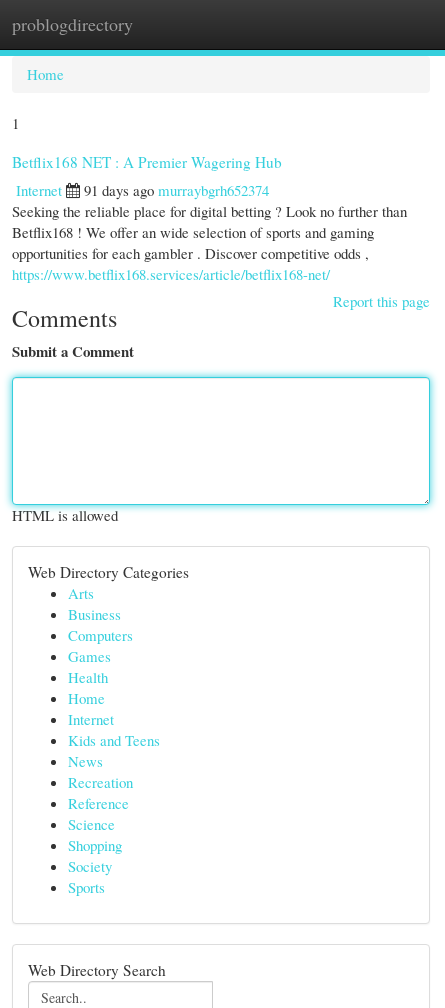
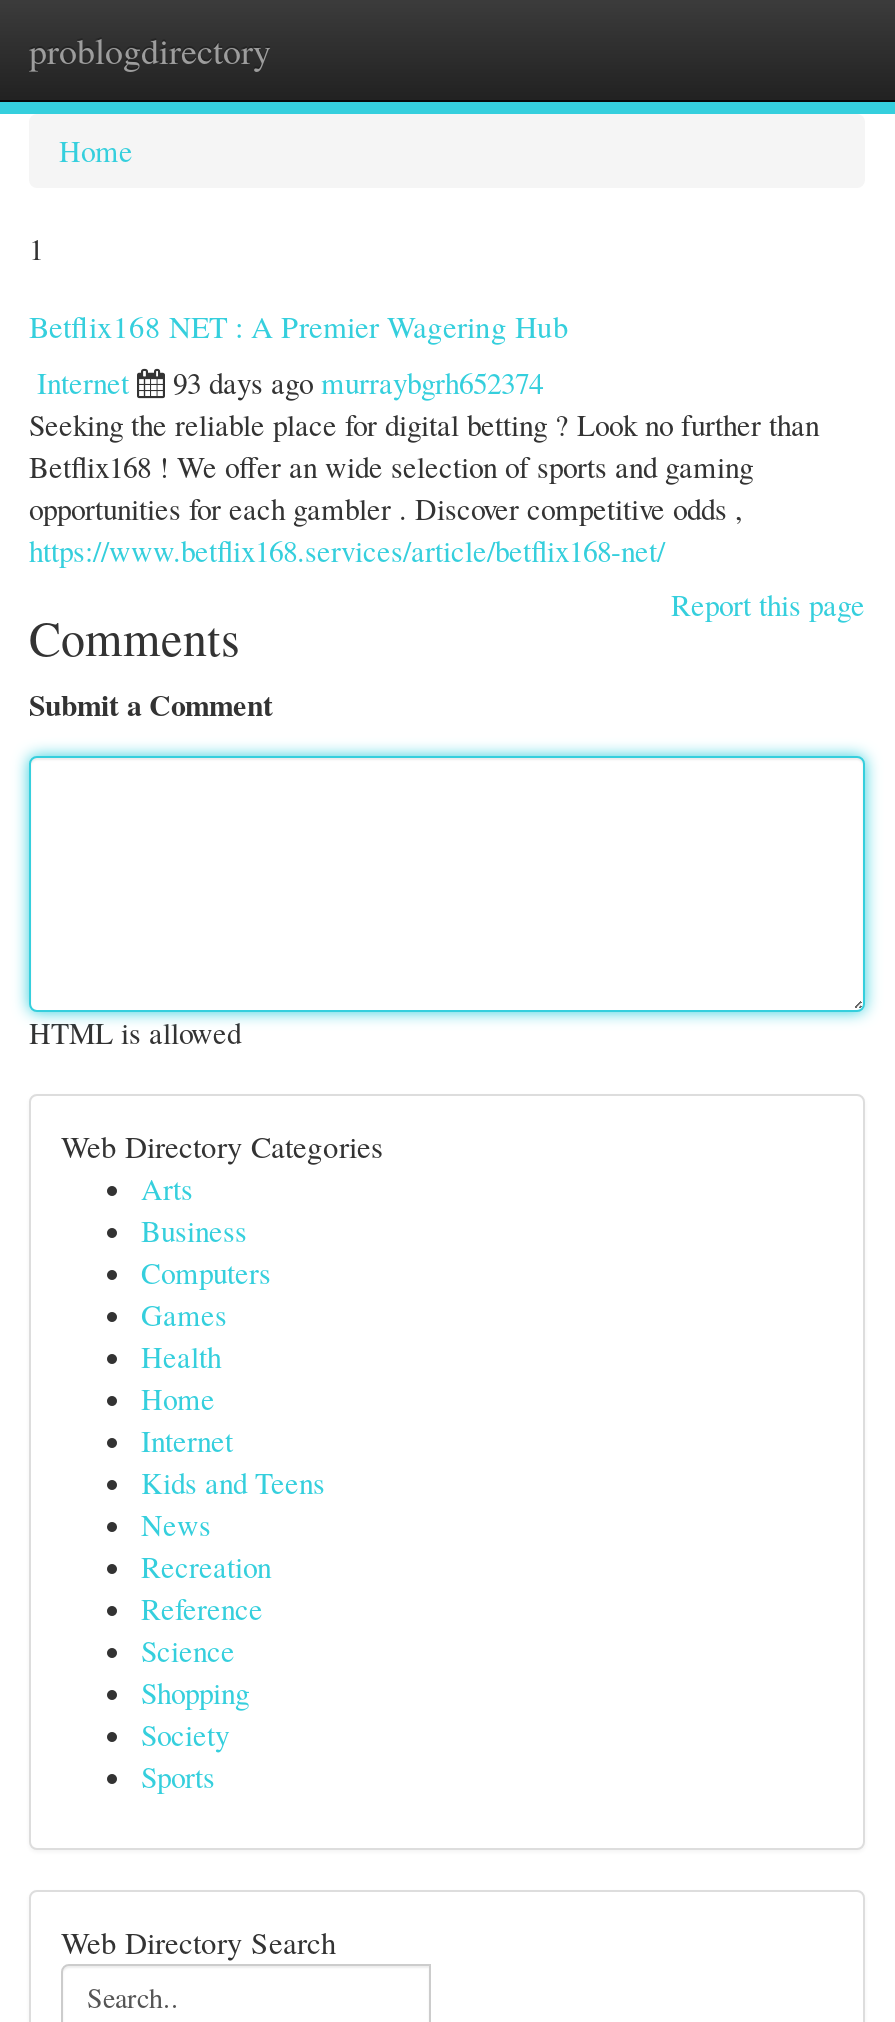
[84,180,269,200] 91 days ago murraybgrh652374 -> [173,362,543,402] 93 days ago murraybgrh652374

